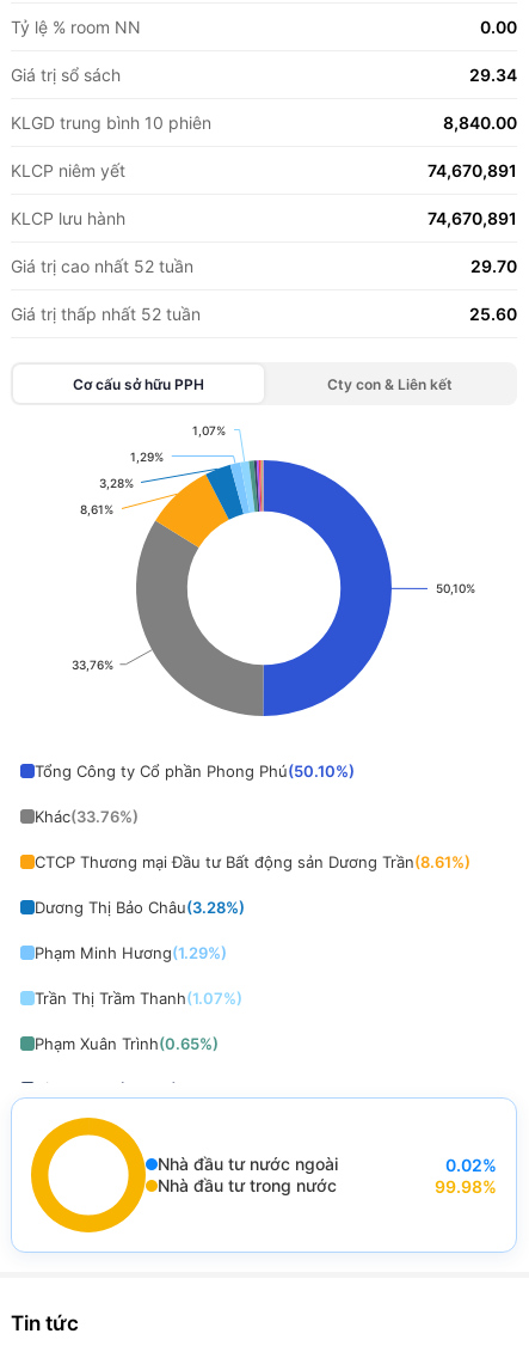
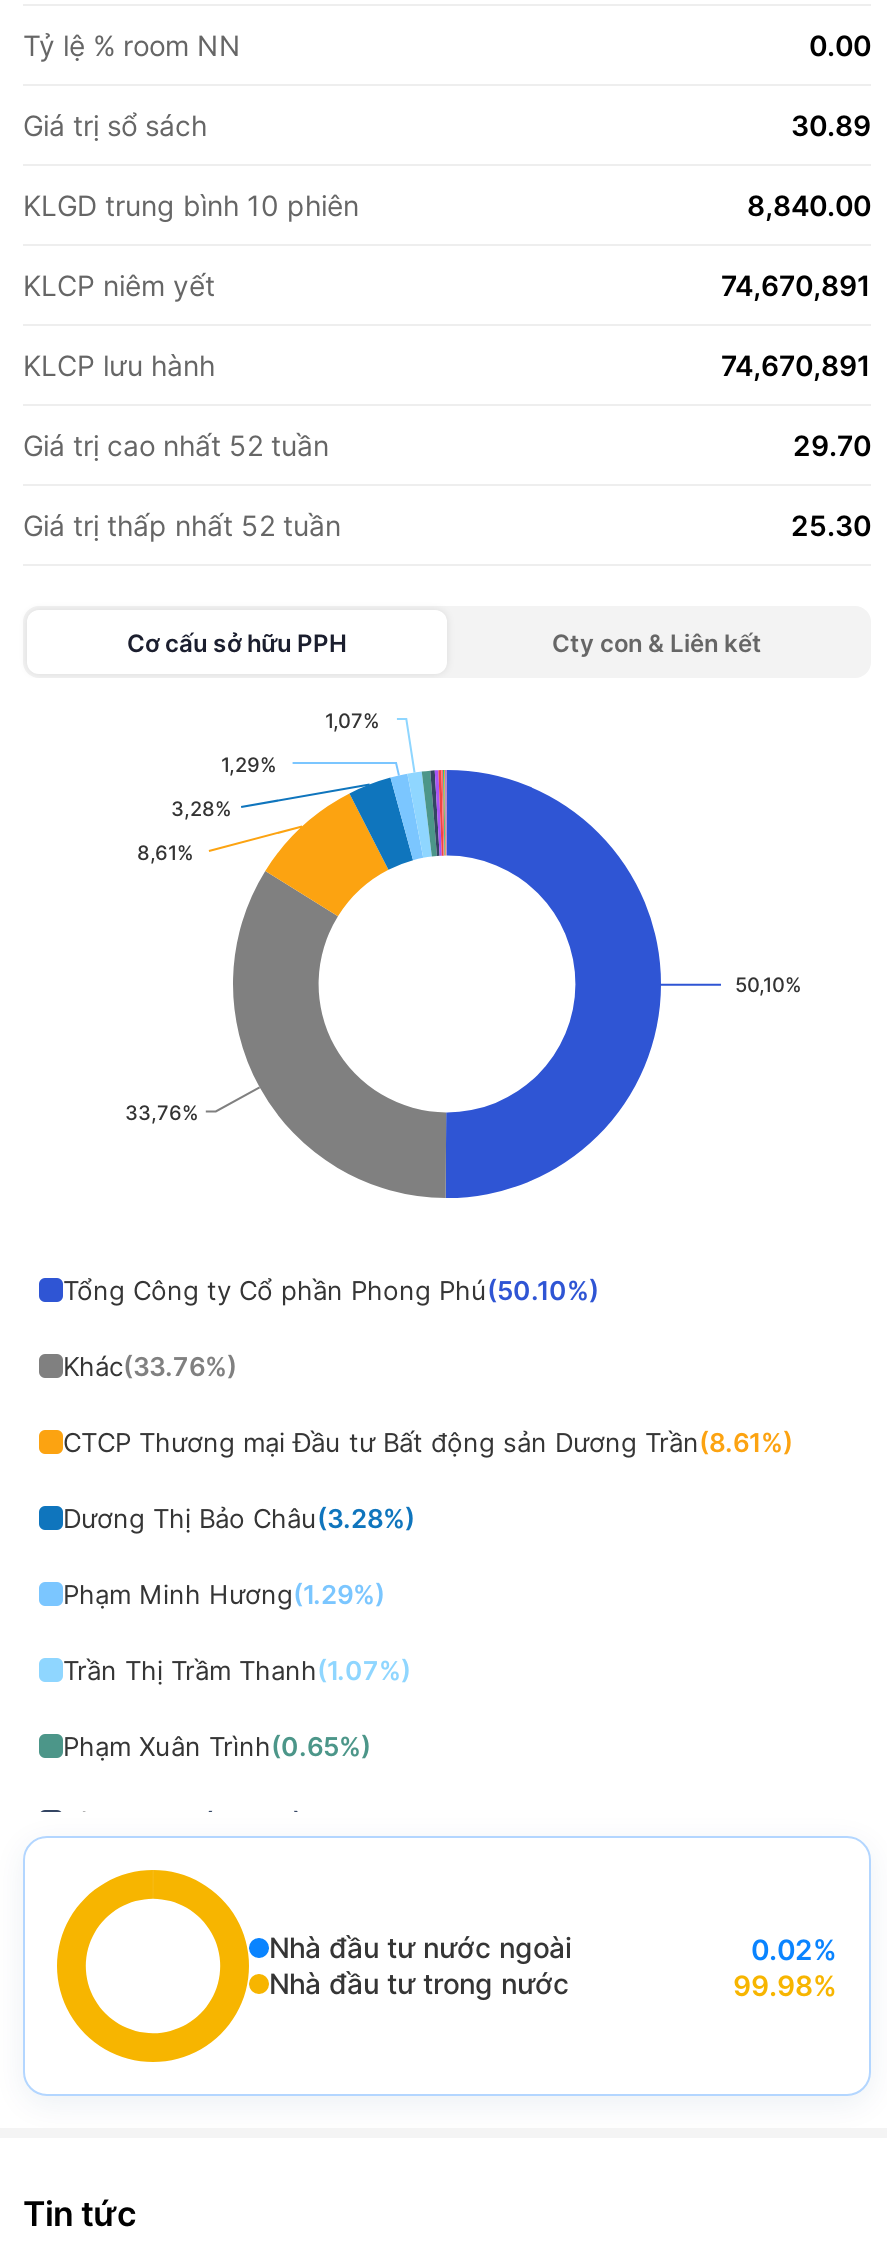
[469,65,517,85] 29.34 -> [791,108,871,142] 30.89
[469,304,517,324] 25.60 -> [791,508,871,542] 25.30

